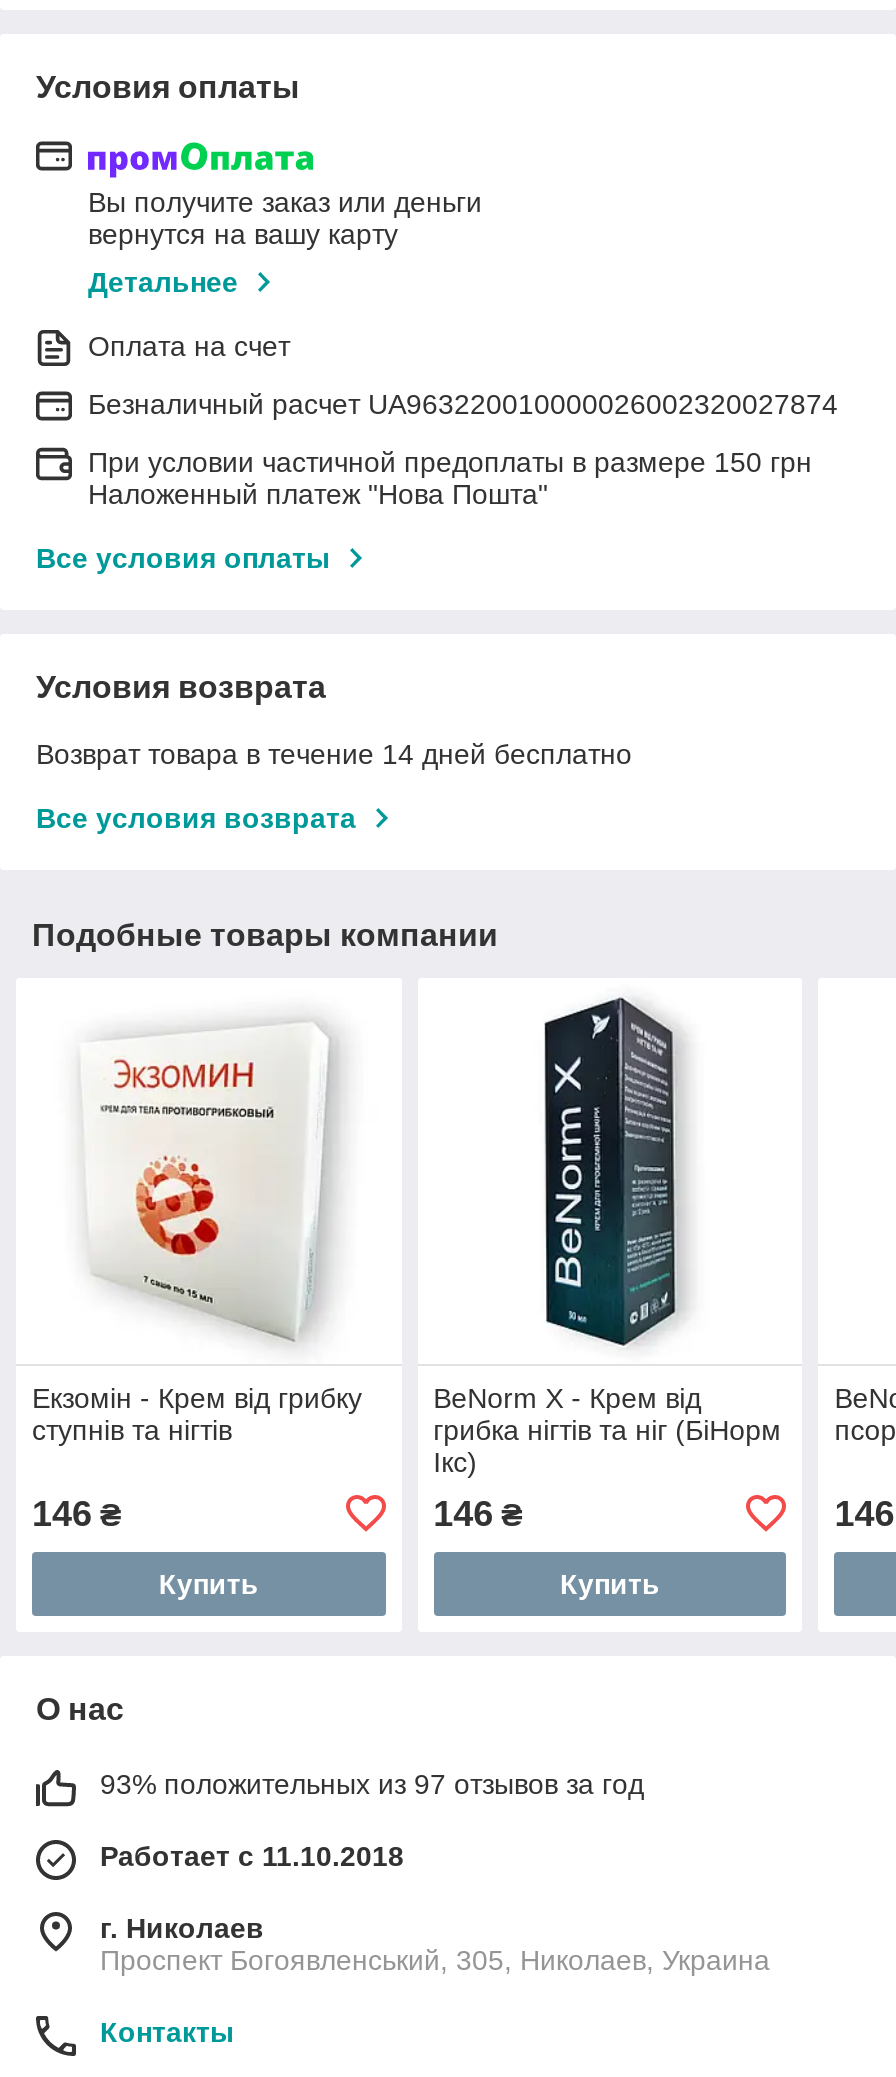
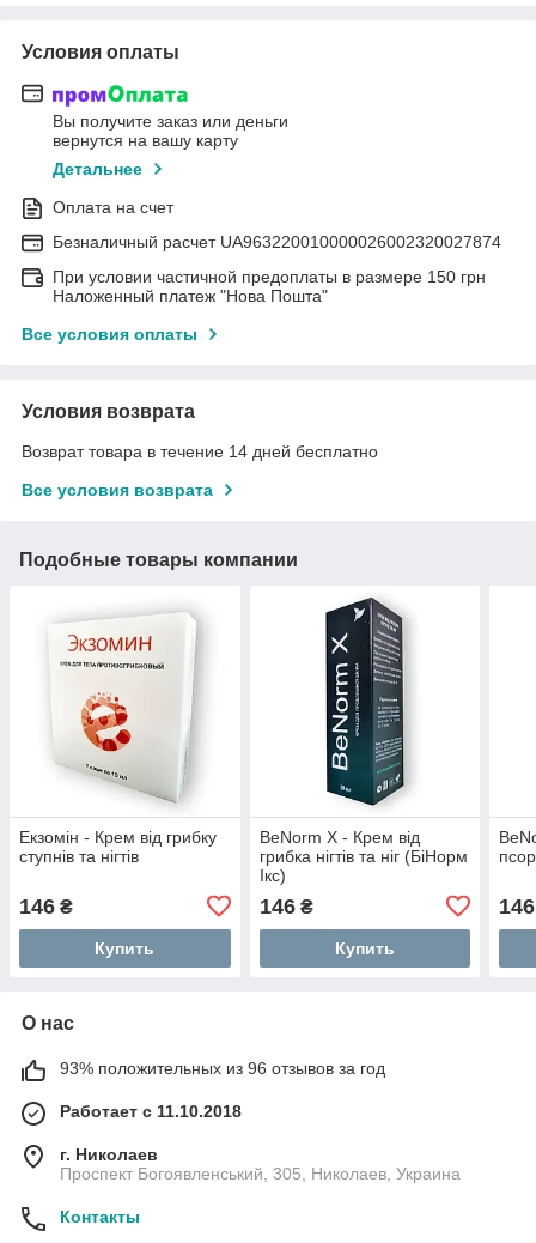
[100,1768,644,1800] 93% положительных из 97 отзывов за год -> [60,1058,385,1078] 93% положительных из 96 отзывов за год

